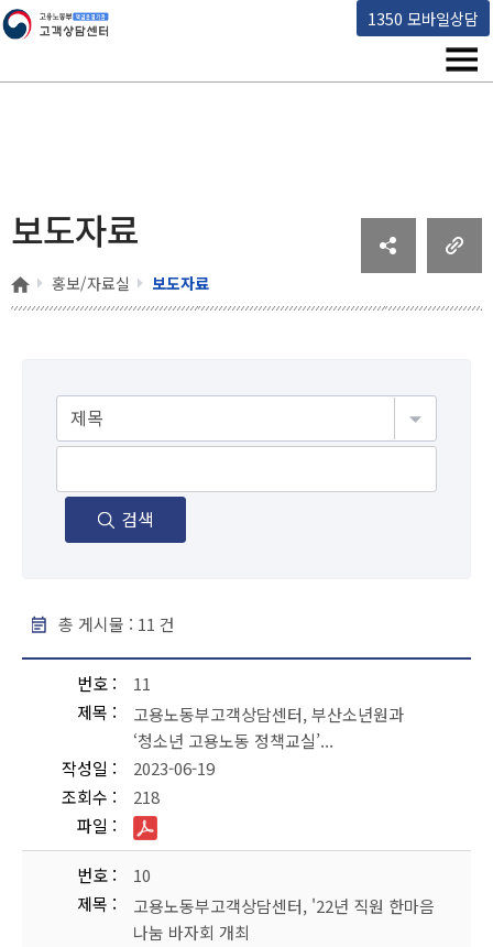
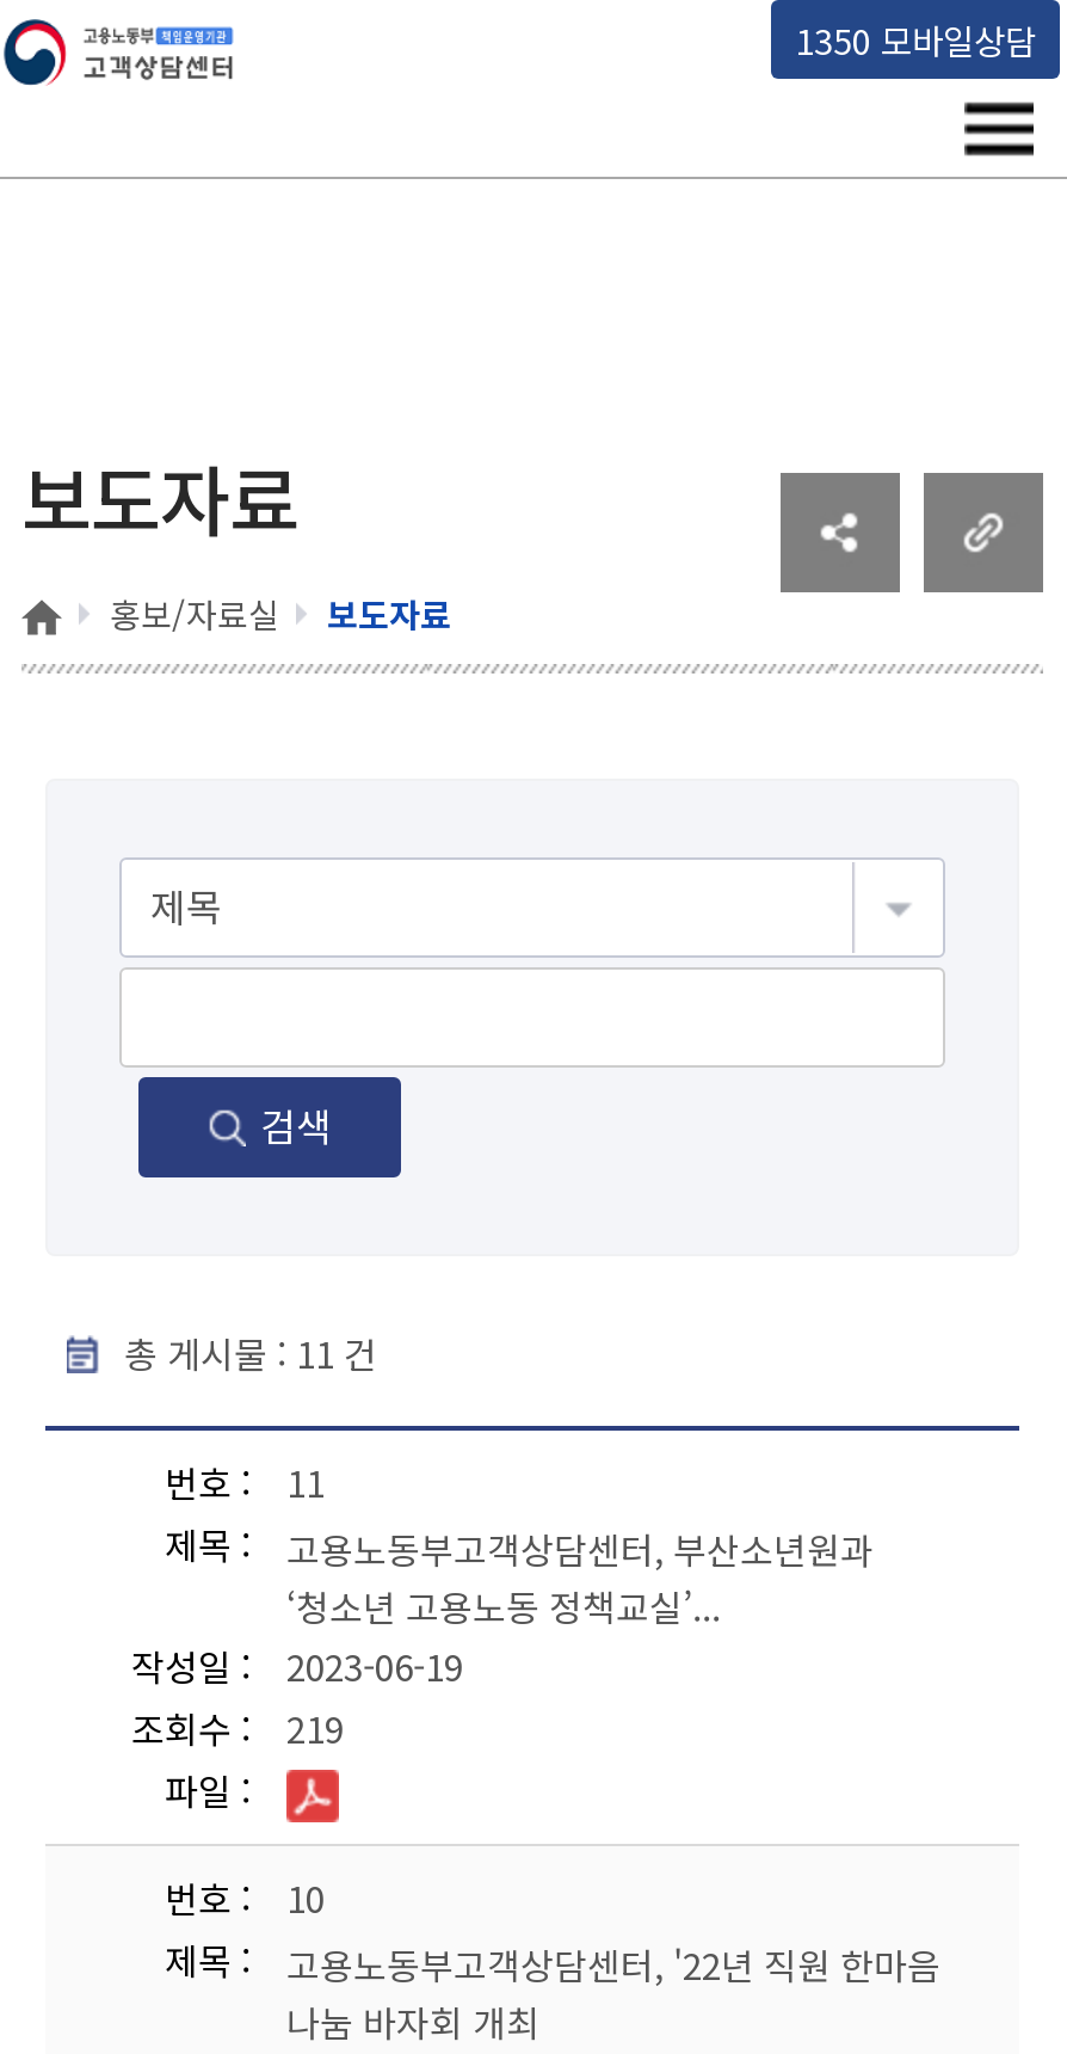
[62,785,160,808] 조회수 218 -> [131,1703,344,1753] 조회수 219

